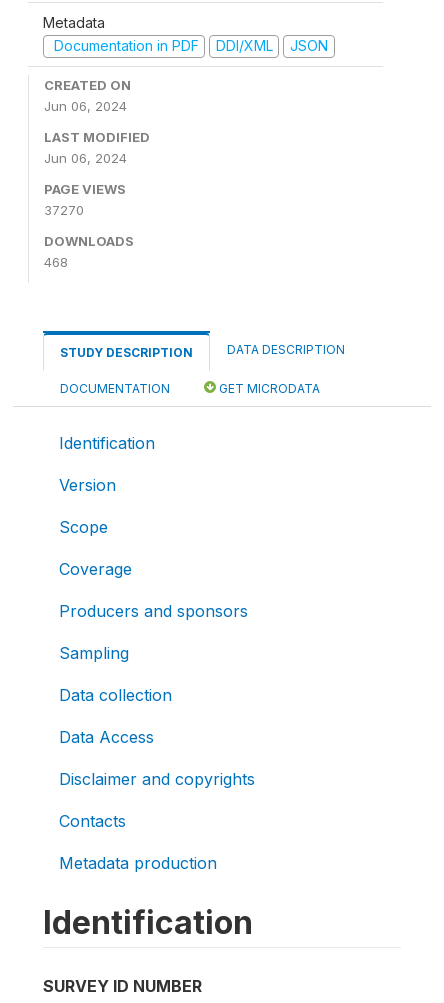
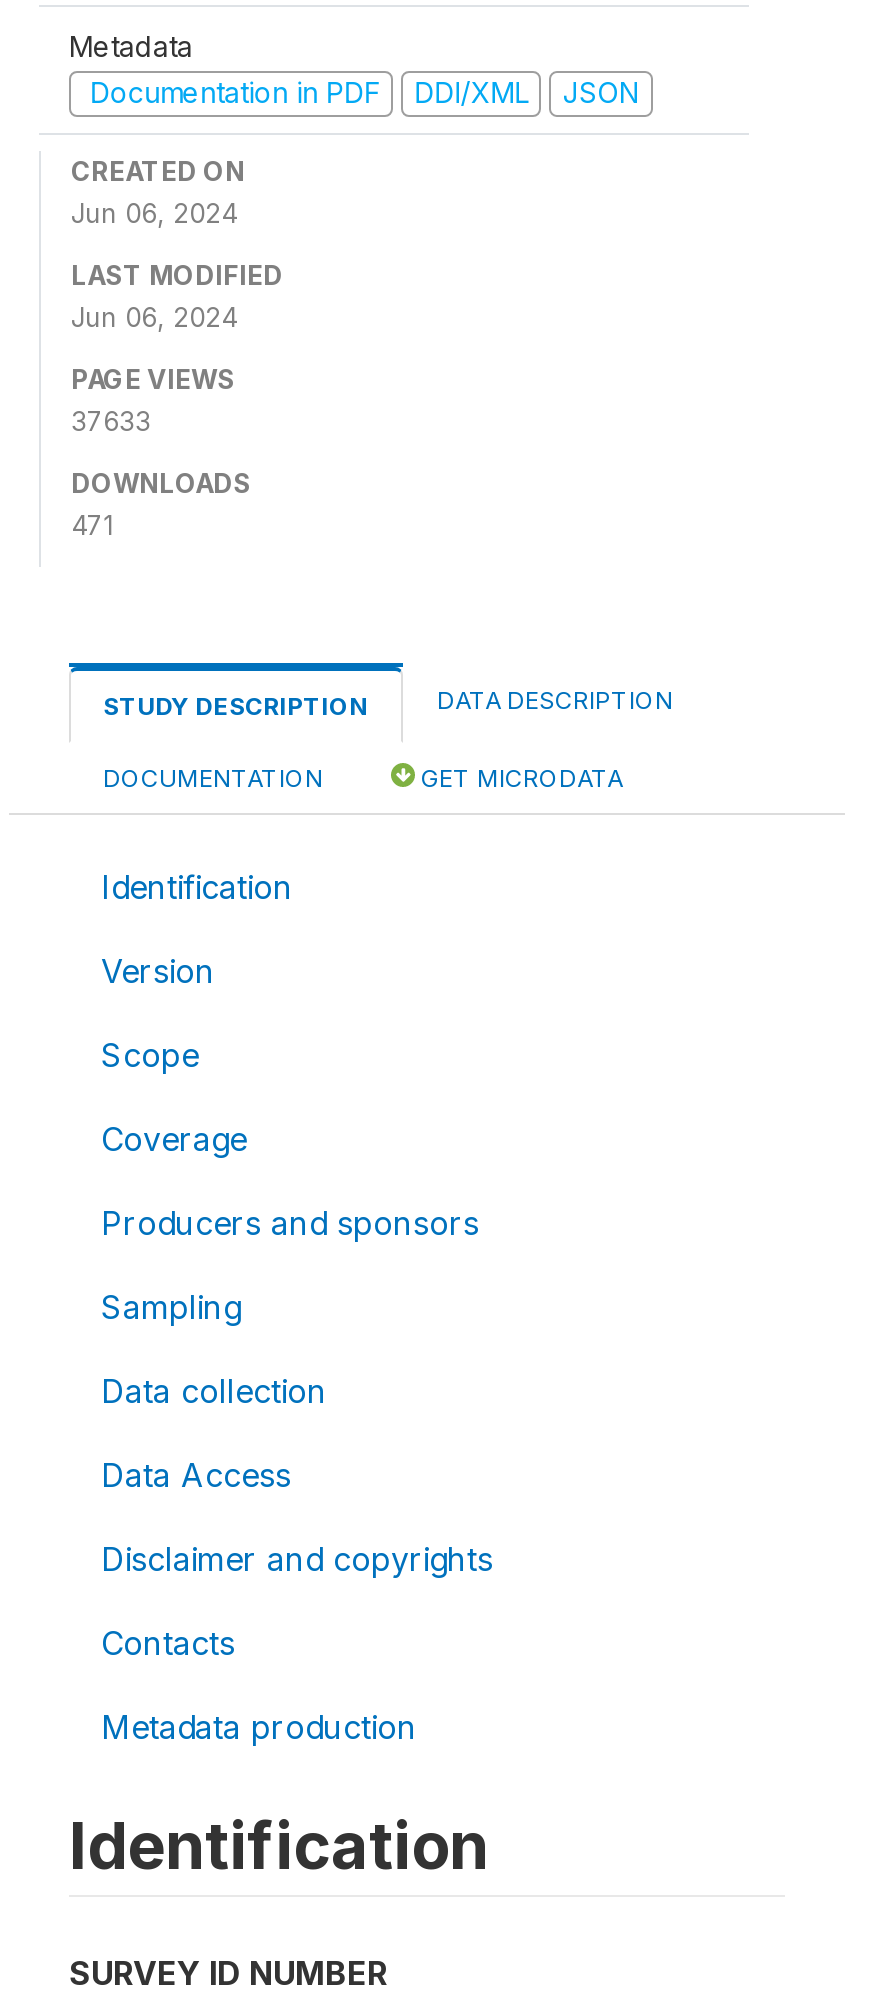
[44,201,84,217] 37270 -> [71,404,151,436] 37633
[44,253,68,269] 468 -> [71,508,113,540] 471

